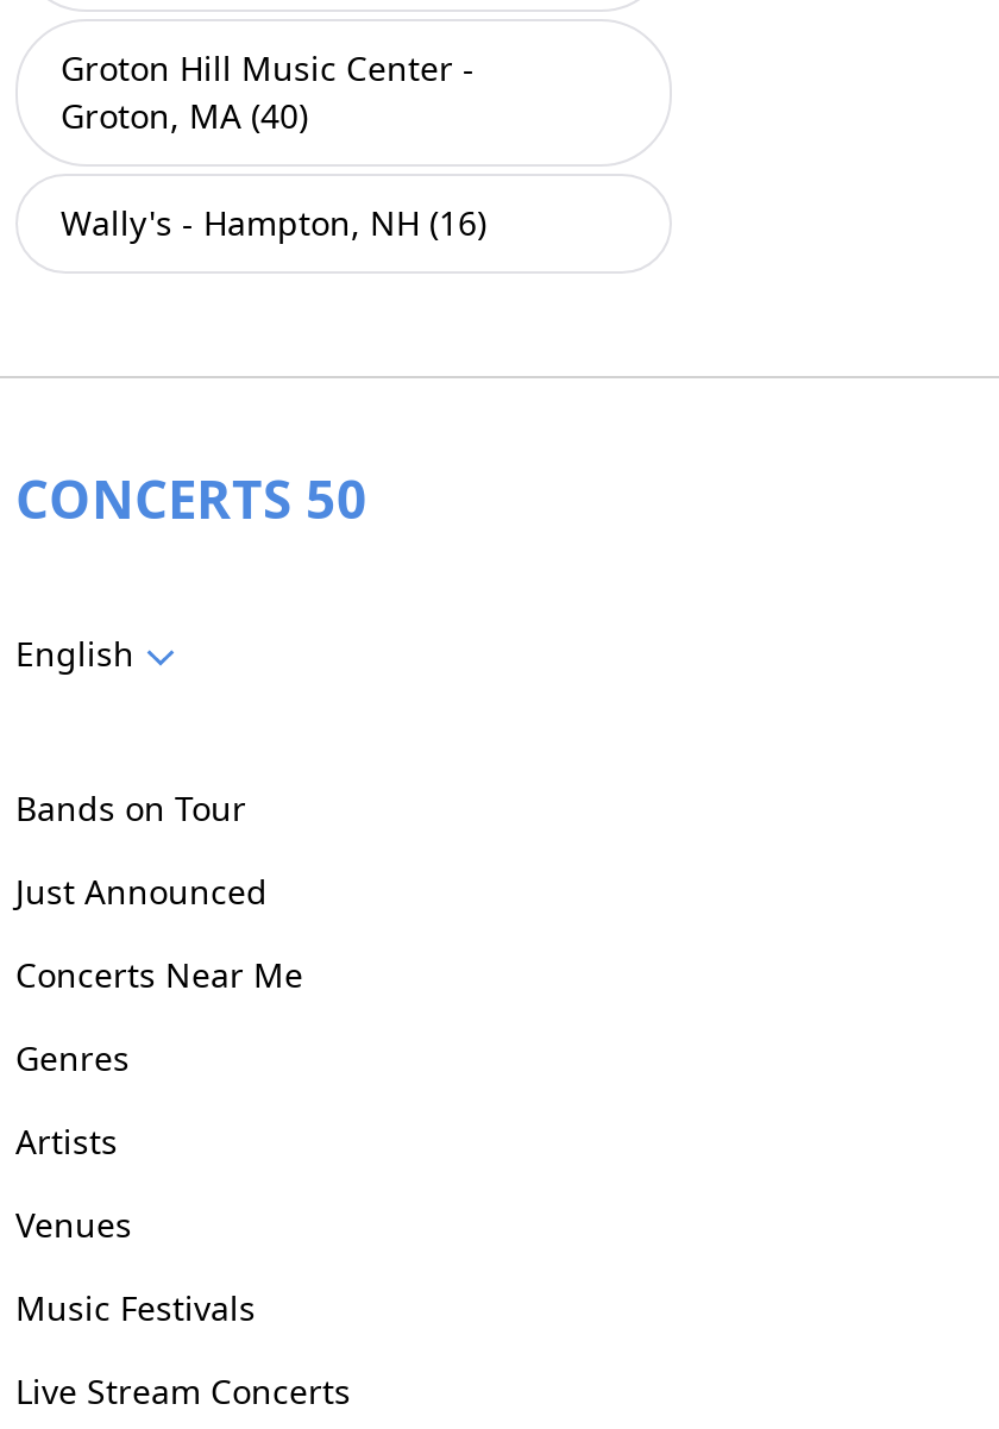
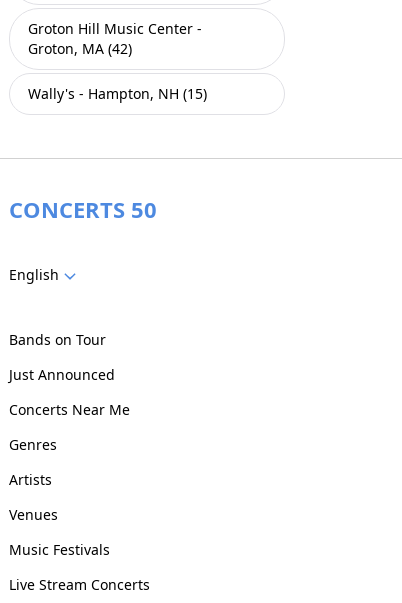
[61,93,308,138] Groton, MA (40) -> [28,39,132,58] Groton, MA (42)
[61,200,486,245] Wally's - Hampton, NH (16) -> [28,84,207,103] Wally's - Hampton, NH (15)

